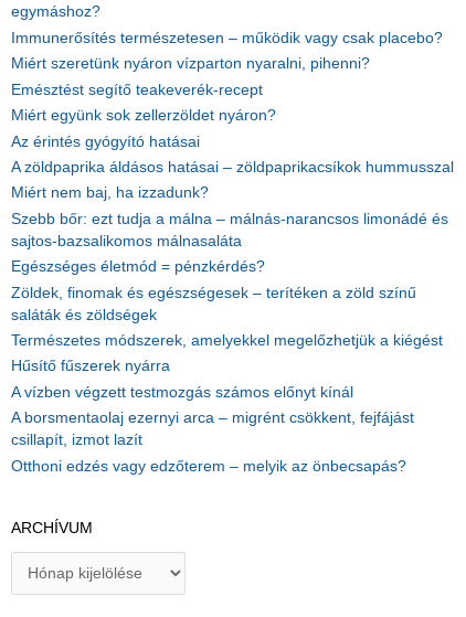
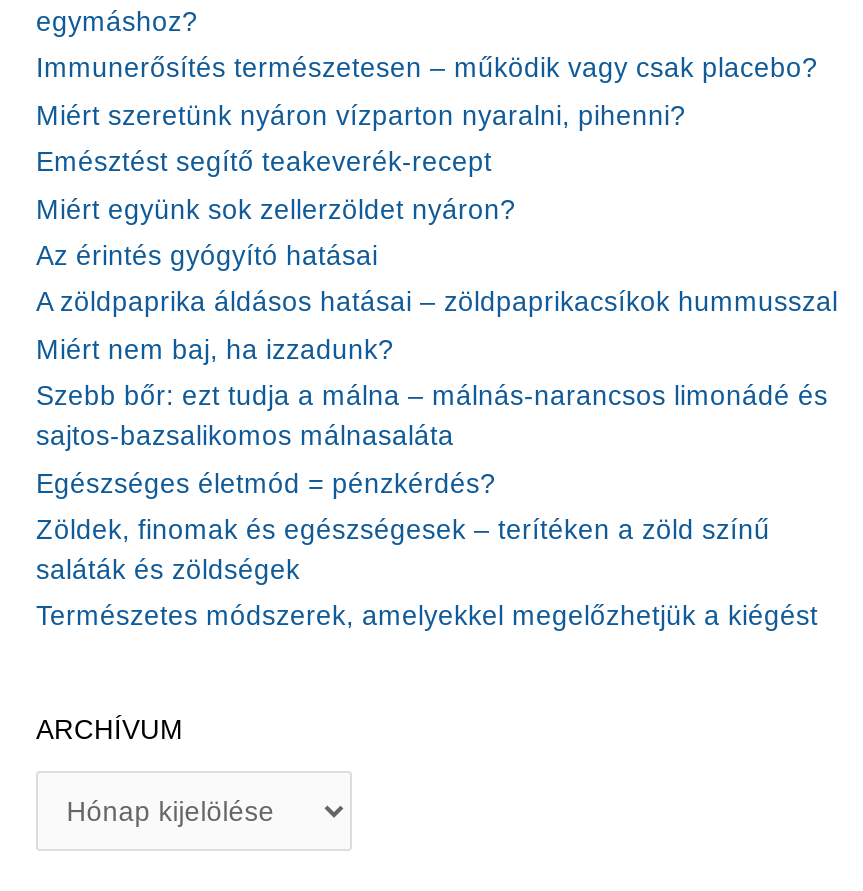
[11,358,414,474] Hűsítő fűszerek nyárra | A vízben végzett testmozgás számos előnyt kínál | A borsmentaolaj ezernyi arca – migrént csökkent, fejfájást | csillapít, izmot lazít | Otthoni edzés vagy edzőterem – melyik az önbecsapás? -> none

